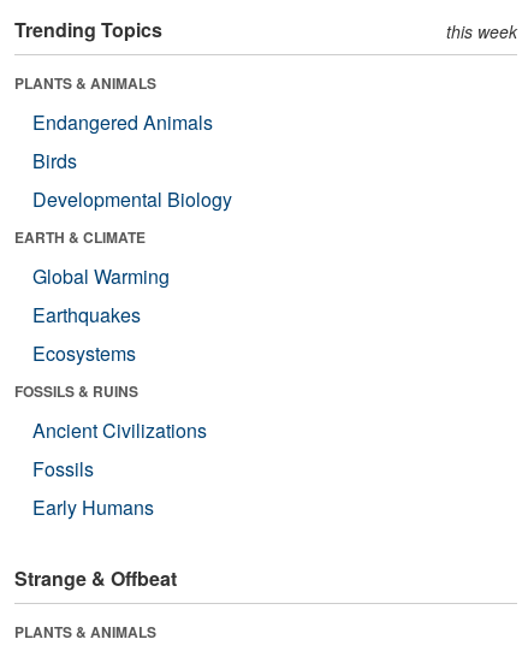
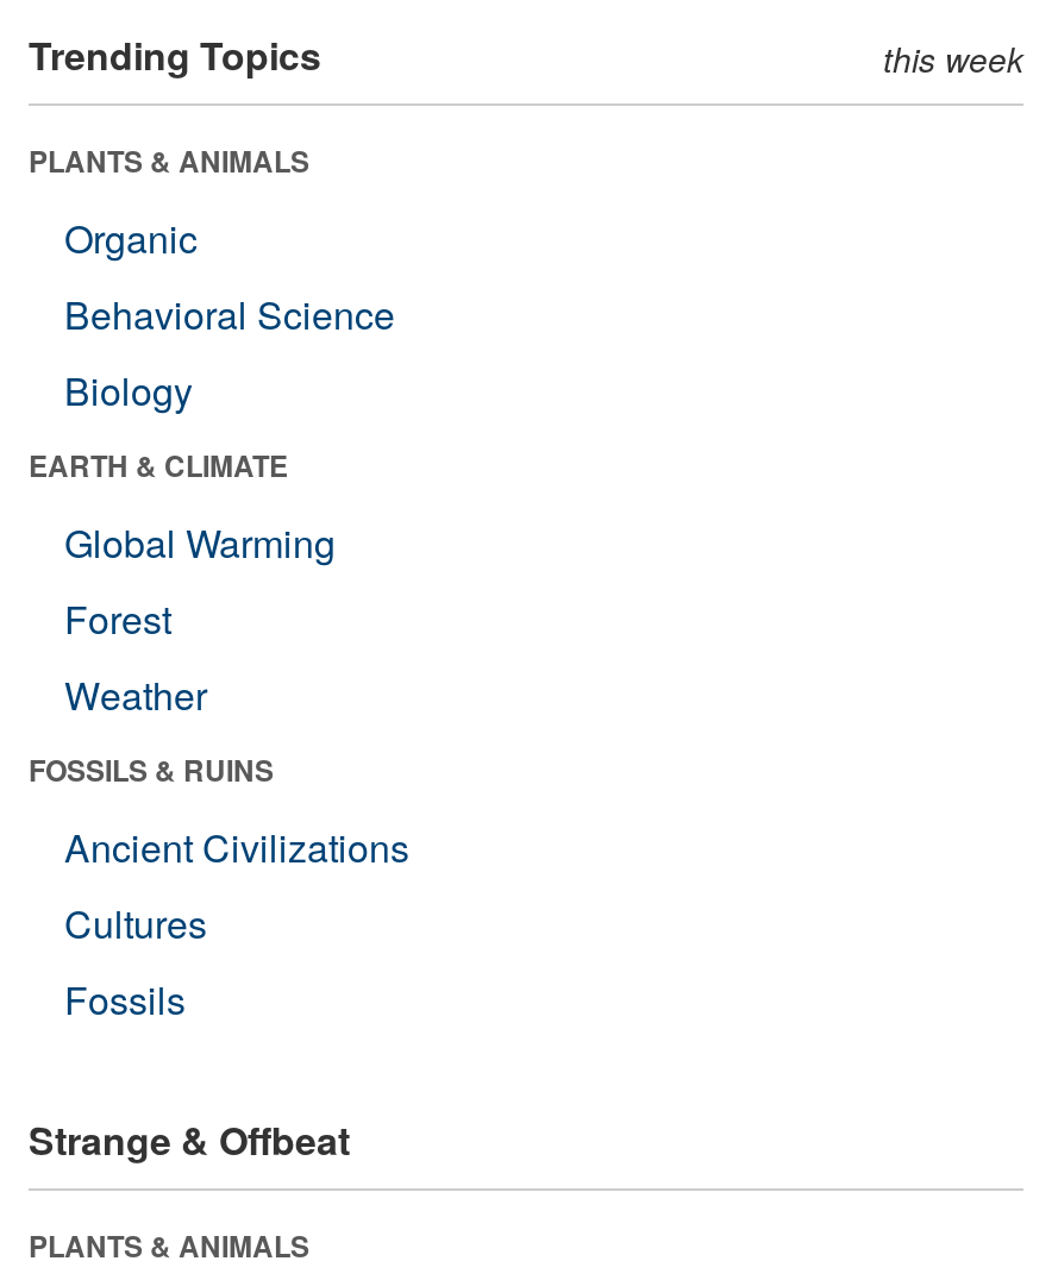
[32,108,232,213] Endangered Animals | Birds | Developmental Biology -> [64,210,395,417] Organic | Behavioral Science | Biology
[32,301,141,367] Earthquakes | Ecosystems -> [64,591,207,722] Forest | Weather
none -> [64,895,207,950] Cultures
moved [32,455,94,482] -> [64,971,186,1026]: Fossils
[32,493,154,521] Early Humans -> none

